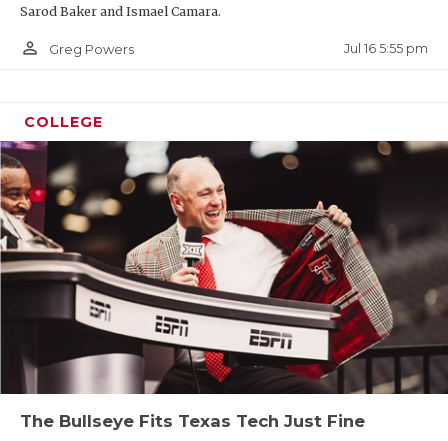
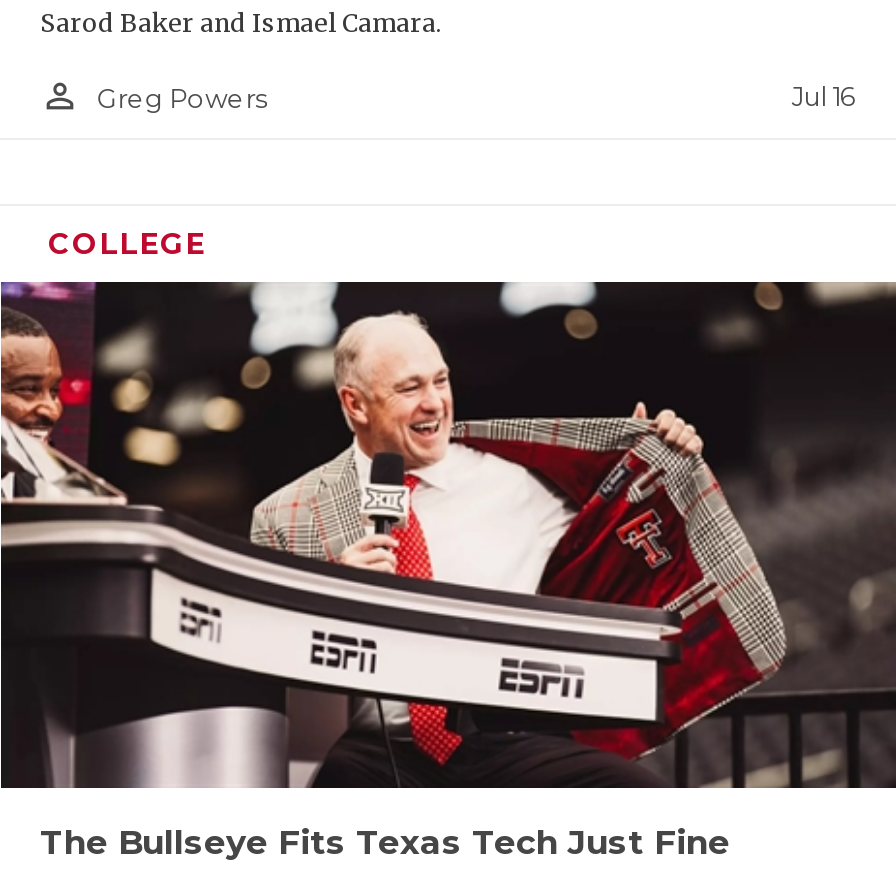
[344,41,428,56] Jul 16 5:55 pm -> [792,83,856,113] Jul 16

